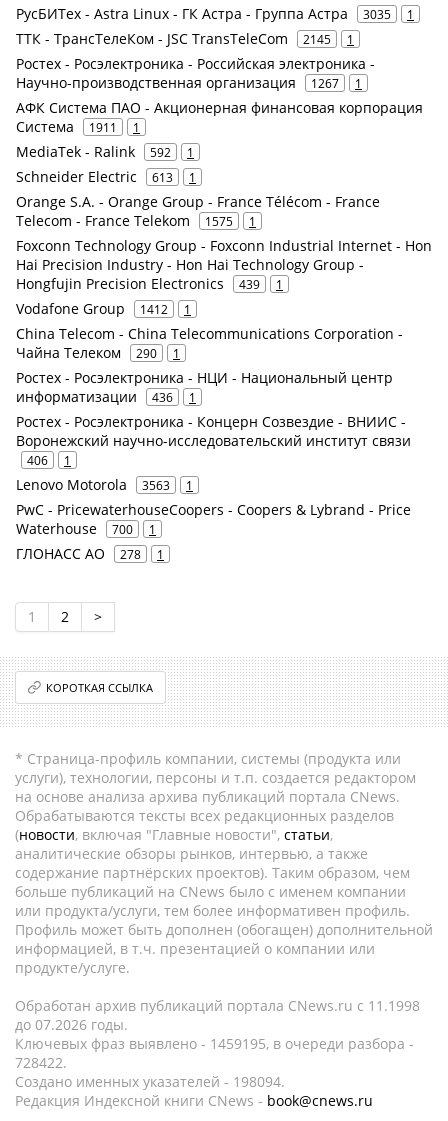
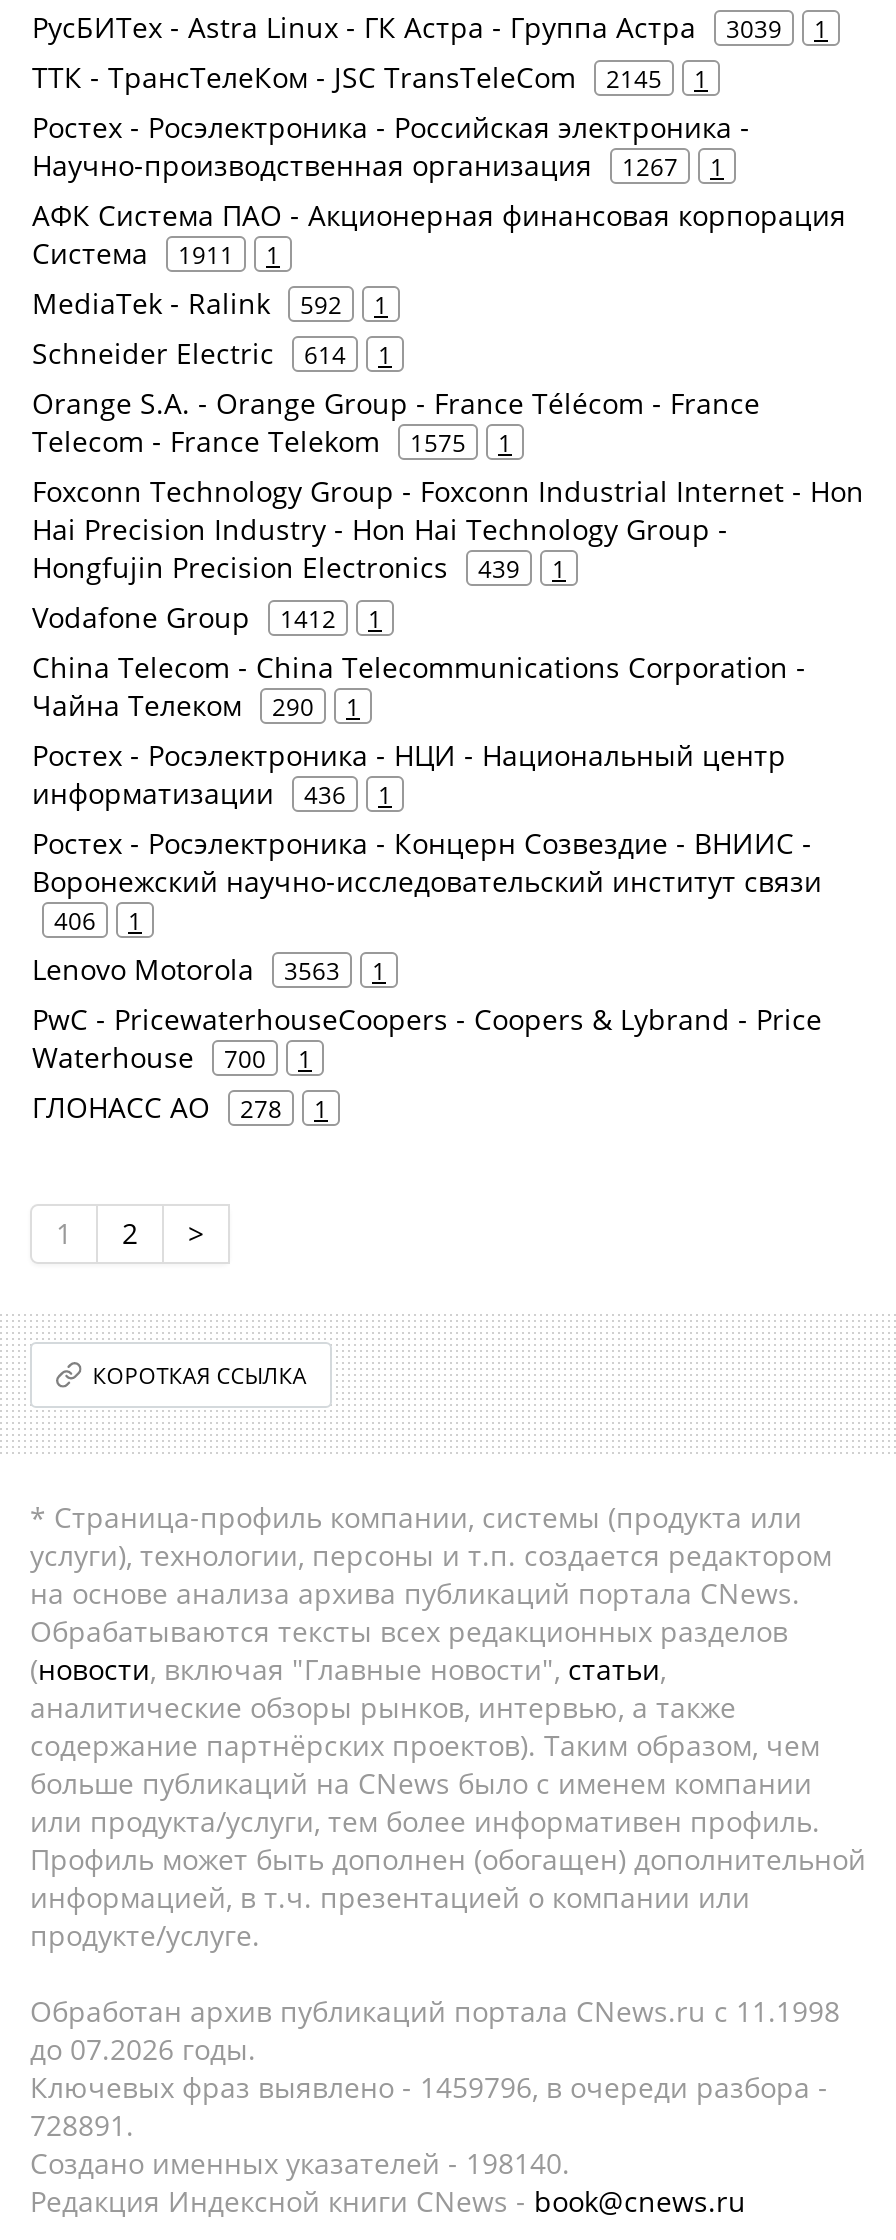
[16,4,414,23] РусБИТех - Astra Linux - ГК Астра - Группа Астра 3035 1 -> [32,8,828,46] РусБИТех - Astra Linux - ГК Астра - Группа Астра 3039 1
[16,167,196,186] Schneider Electric 613 1 -> [32,334,392,372] Schneider Electric 614 1
[15,1034,414,1053] Ключевых фраз выявлено - 1459195, в очереди разбора - -> [30,2068,828,2106] Ключевых фраз выявлено - 1459796, в очереди разбора -
[15,1053,67,1072] 728422. -> [30,2106,134,2144] 728891.
[15,1072,285,1091] Создано именных указателей - 198094. -> [30,2144,570,2182] Создано именных указателей - 198140.

